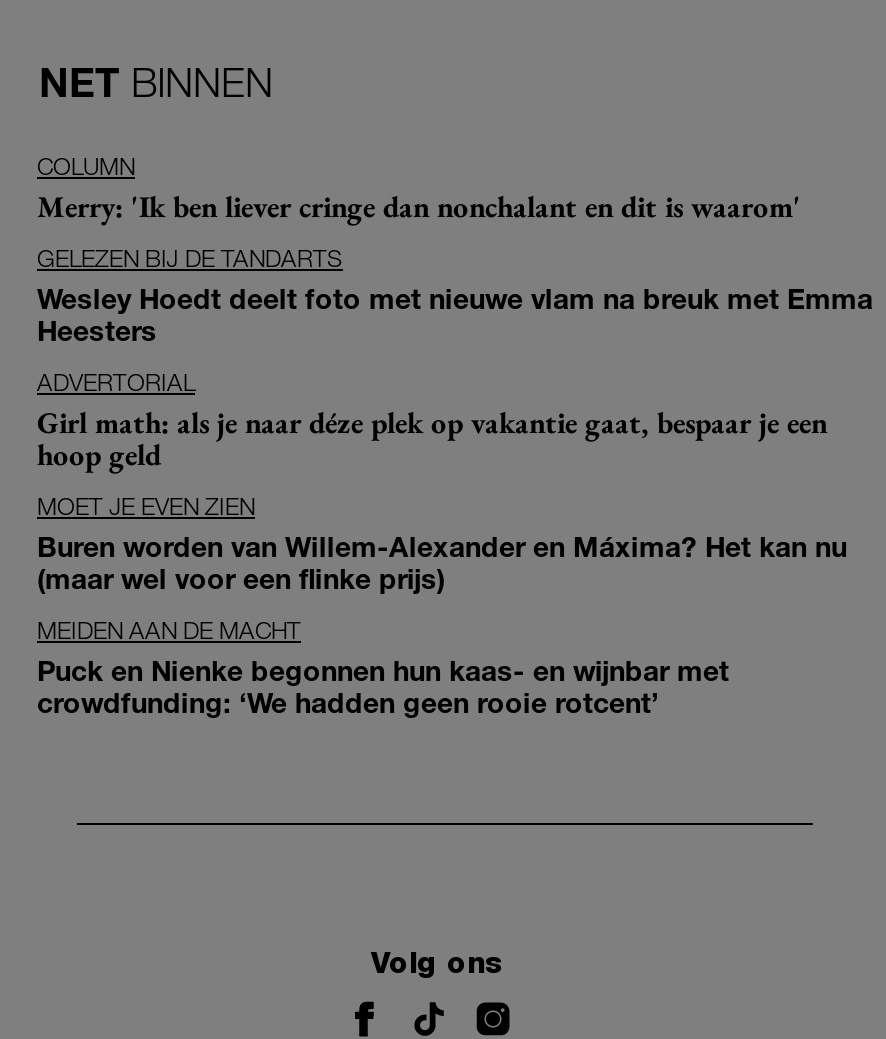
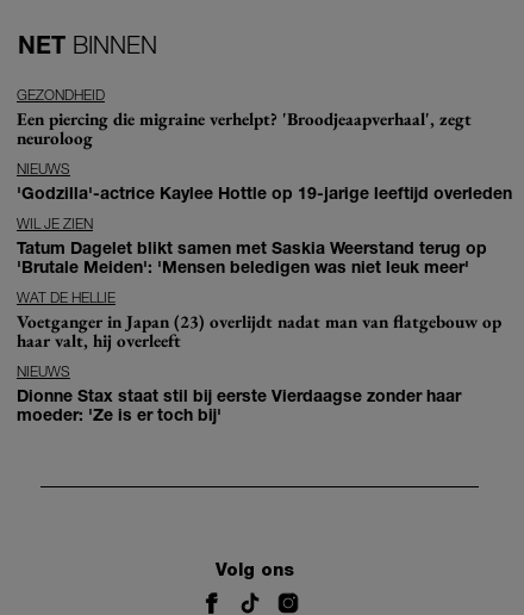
[37,151,801,225] COLUMN | Merry: 'Ik ben liever cringe dan nonchalant en dit is waarom' -> [17,86,472,149] GEZONDHEID | Een piercing die migraine verhelpt? 'Broodjeaapverhaal', zegt | neuroloog
[37,243,873,347] GELEZEN BIJ DE TANDARTS | Wesley Hoedt deelt foto met nieuwe vlam na breuk met Emma | Heesters -> [17,160,512,203] NIEUWS | 'Godzilla'-actrice Kaylee Hottle op 19-jarige leeftijd overleden
[37,367,827,473] ADVERTORIAL | Girl math: als je naar déze plek op vakantie gaat, bespaar je een | hoop geld -> [17,215,487,277] WIL JE ZIEN | Tatum Dagelet blikt samen met Saskia Weerstand terug op | 'Brutale Meiden': 'Mensen beledigen was niet leuk meer'
[37,491,847,595] MOET JE EVEN ZIEN | Buren worden van Willem-Alexander en Máxima? Het kan nu | (maar wel voor een flinke prijs) -> [17,289,501,352] WAT DE HELLIE | Voetganger in Japan (23) overlijdt nadat man van flatgebouw op | haar valt, hij overleeft
[37,615,729,719] MEIDEN AAN DE MACHT | Puck en Nienke begonnen hun kaas- en wijnbar met | crowdfunding: ‘We hadden geen rooie rotcent’ -> [17,362,461,424] NIEUWS | Dionne Stax staat stil bij eerste Vierdaagse zonder haar | moeder: 'Ze is er toch bij'

